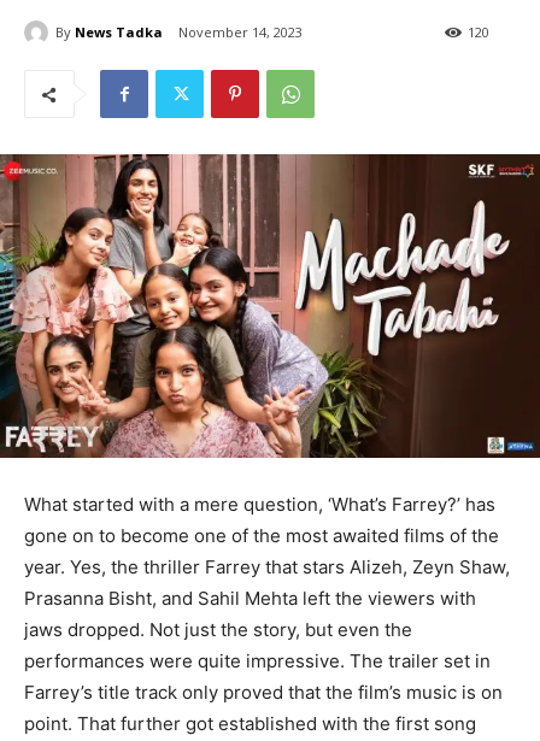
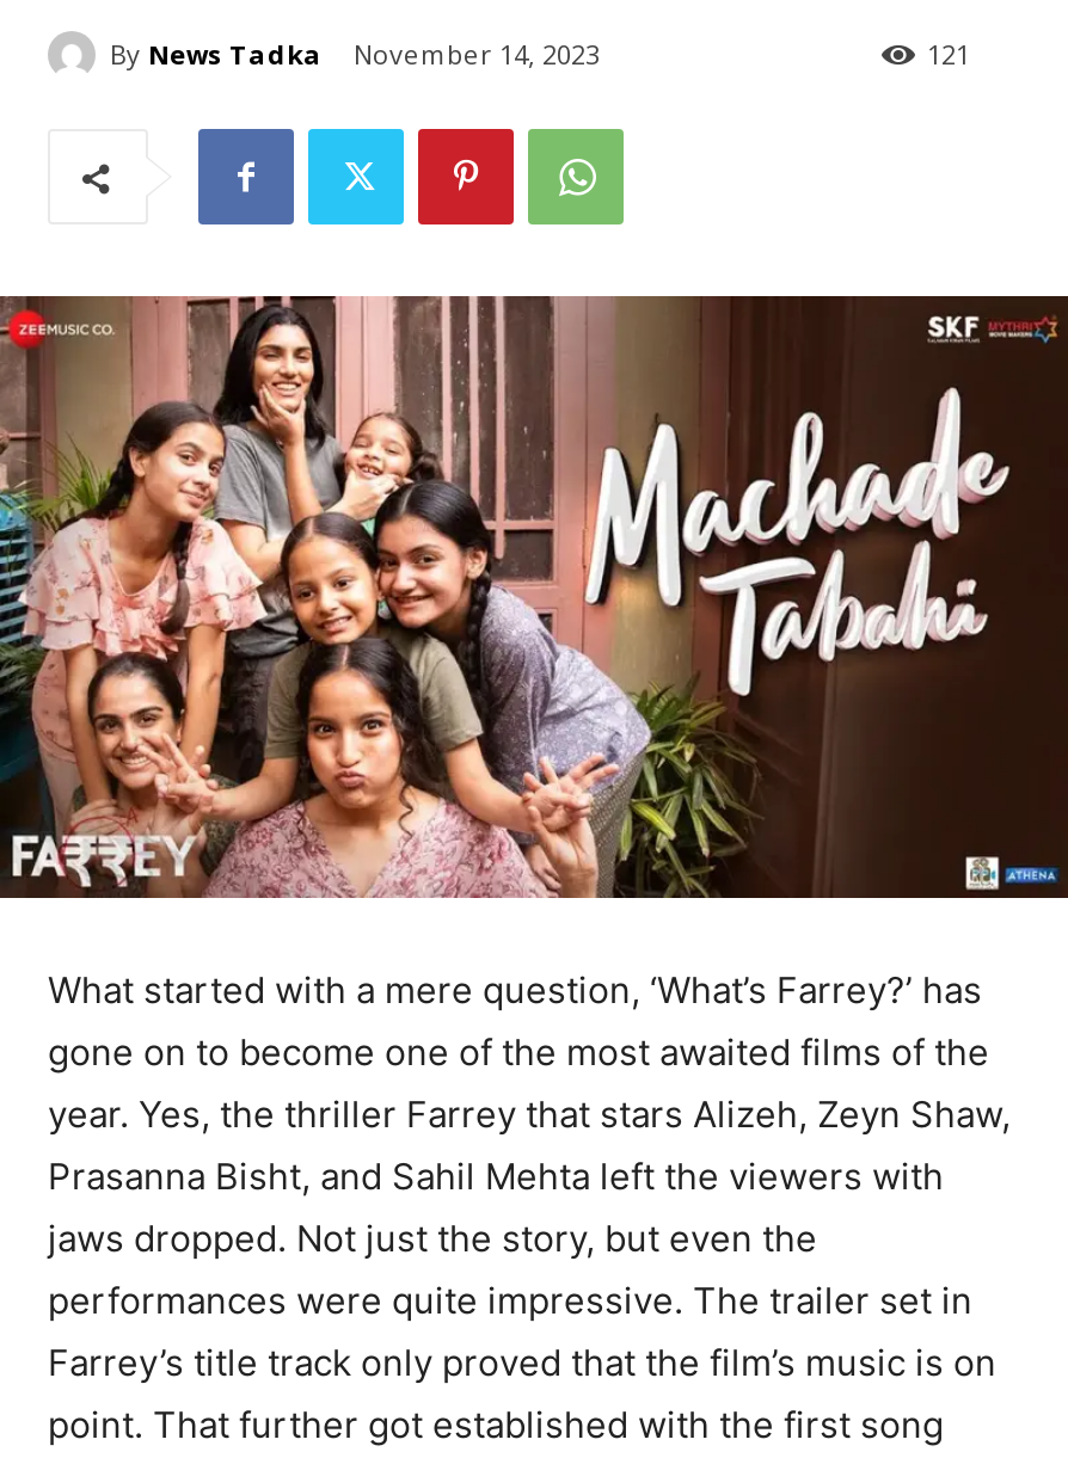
[468,23,489,41] 120 -> [927,36,970,72] 121

